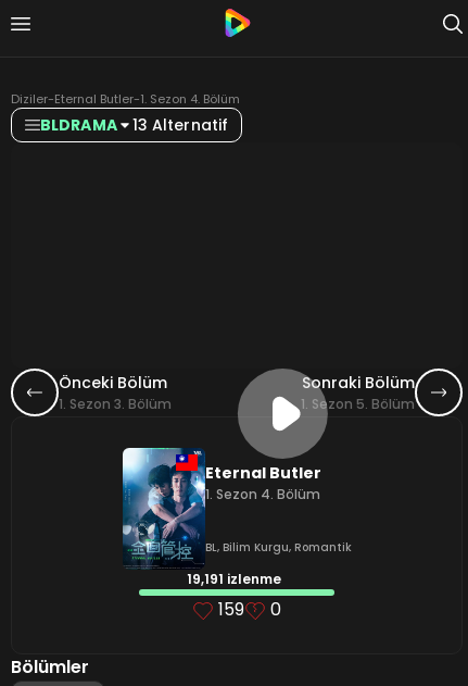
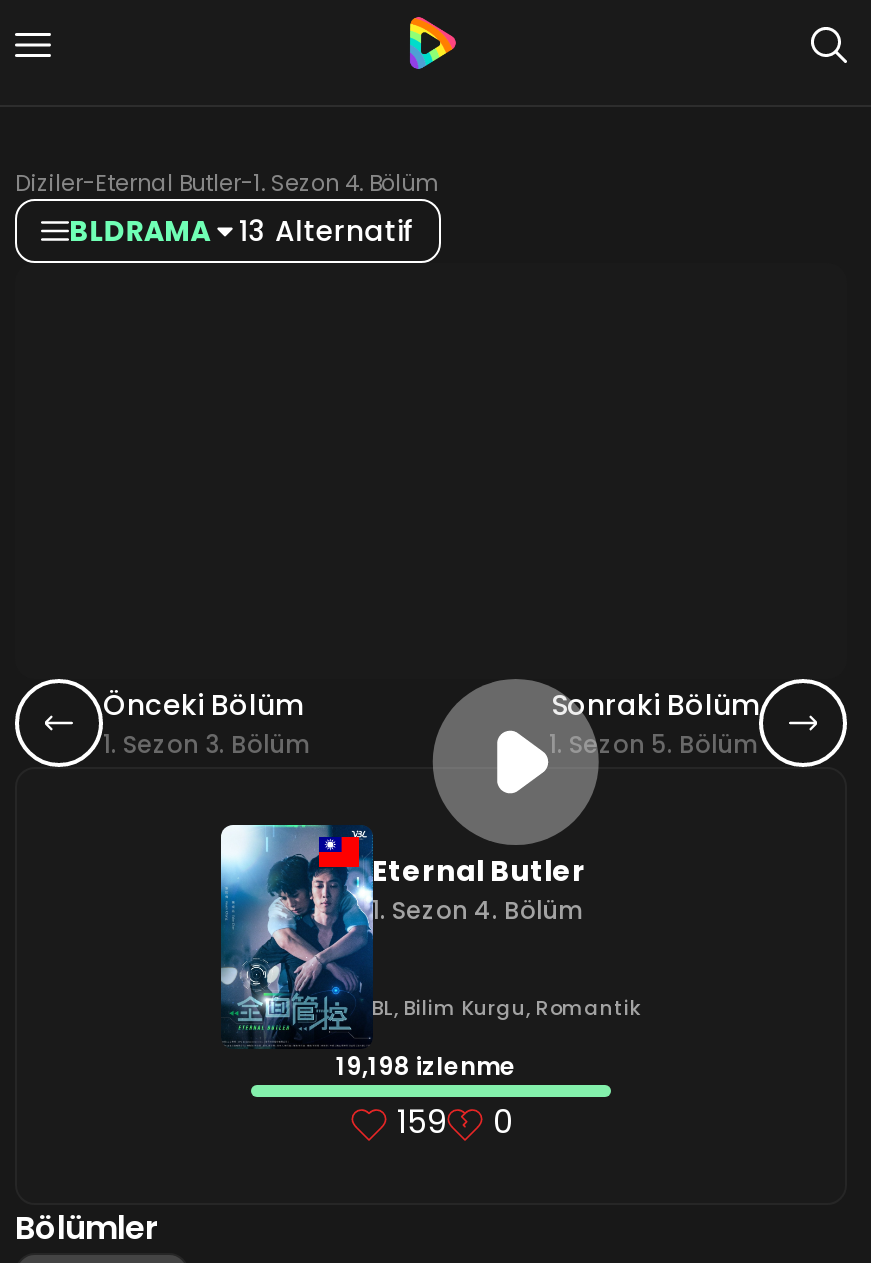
[187,570,281,588] 19,191 izlenme -> [336,1049,516,1083] 19,198 izlenme

